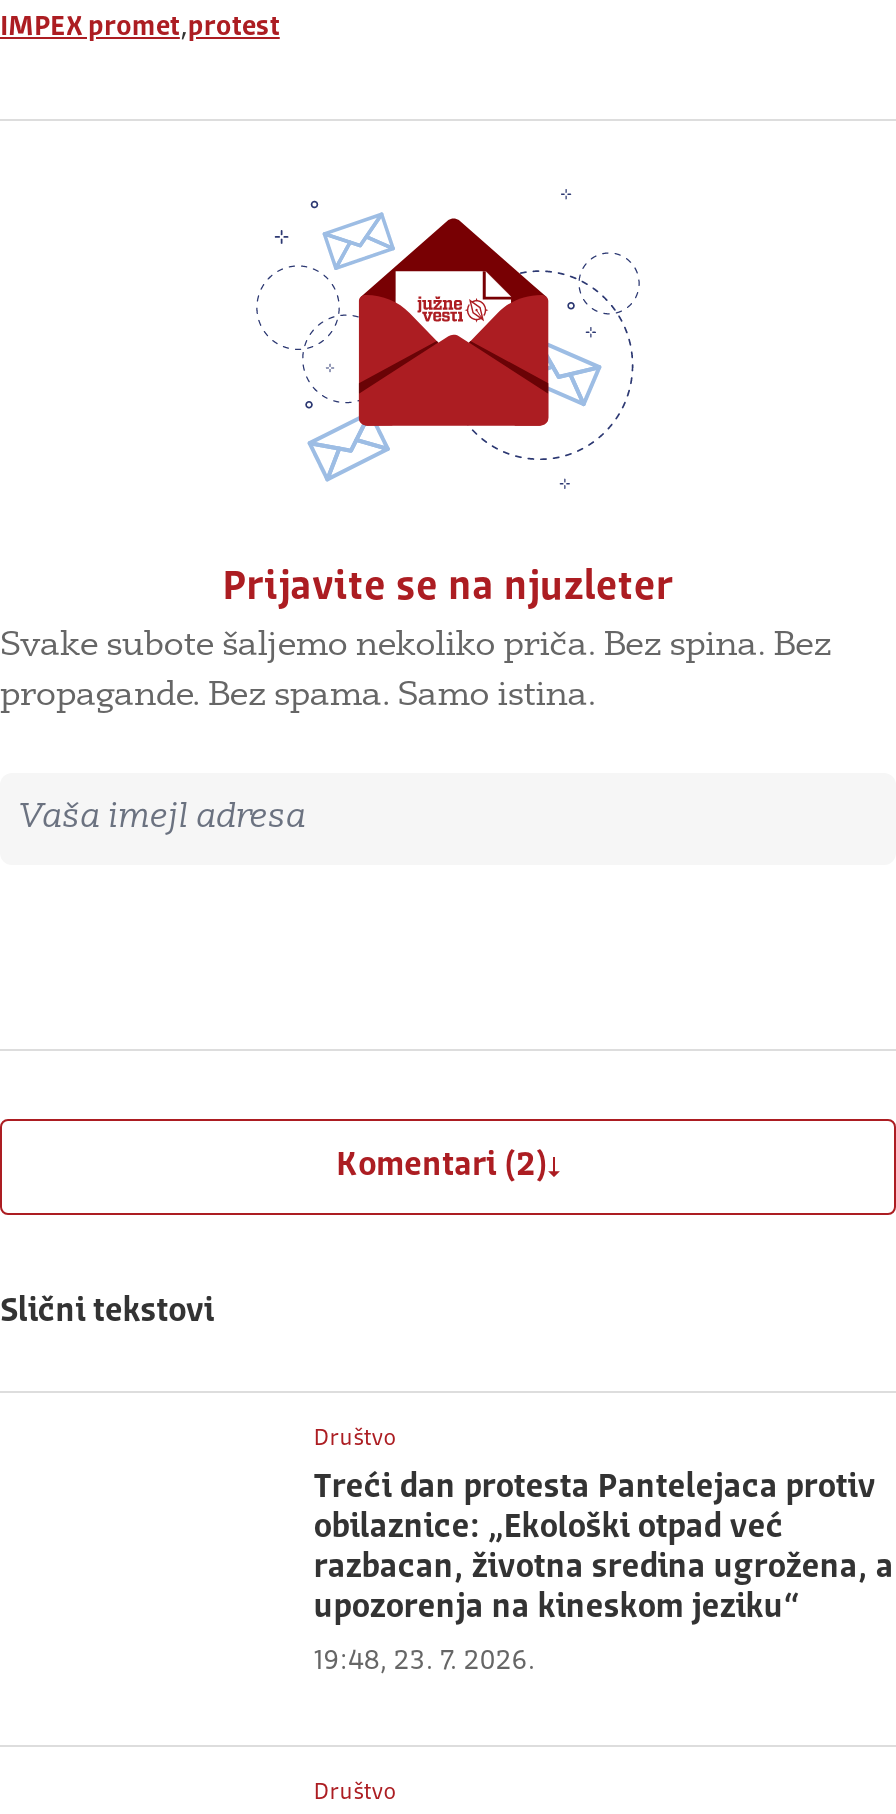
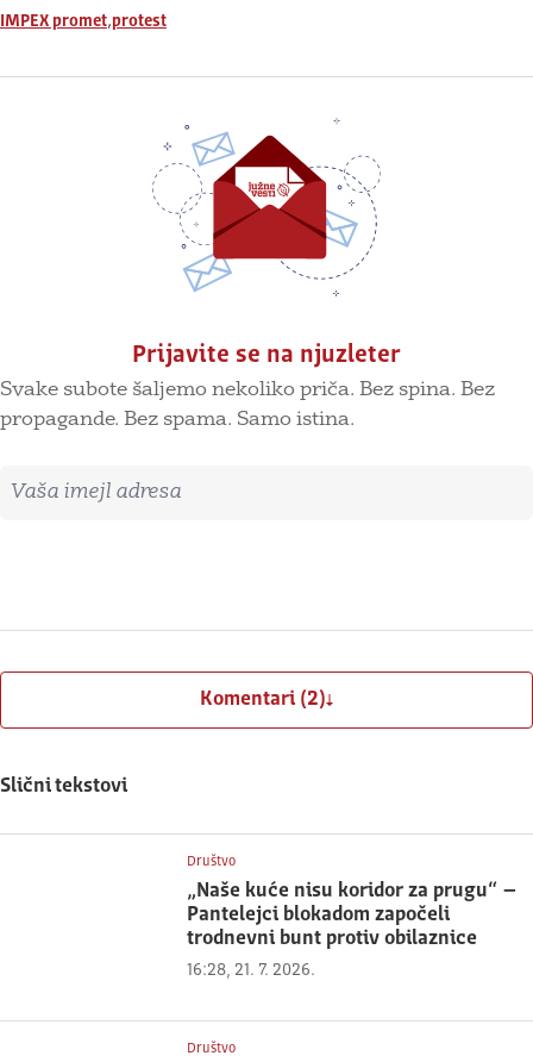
[314,1471,894,1625] Treći dan protesta Pantelejaca protiv | obilaznice: „Ekološki otpad već | razbacan, životna sredina ugrožena, a | upozorenja na kineskom jeziku“ -> [187,881,517,949] „Naše kuće nisu koridor za prugu“ – | Pantelejci blokadom započeli | trodnevni bunt protiv obilaznice
[314,1647,536,1675] 19:48, 23. 7. 2026. -> [187,962,315,979] 16:28, 21. 7. 2026.

